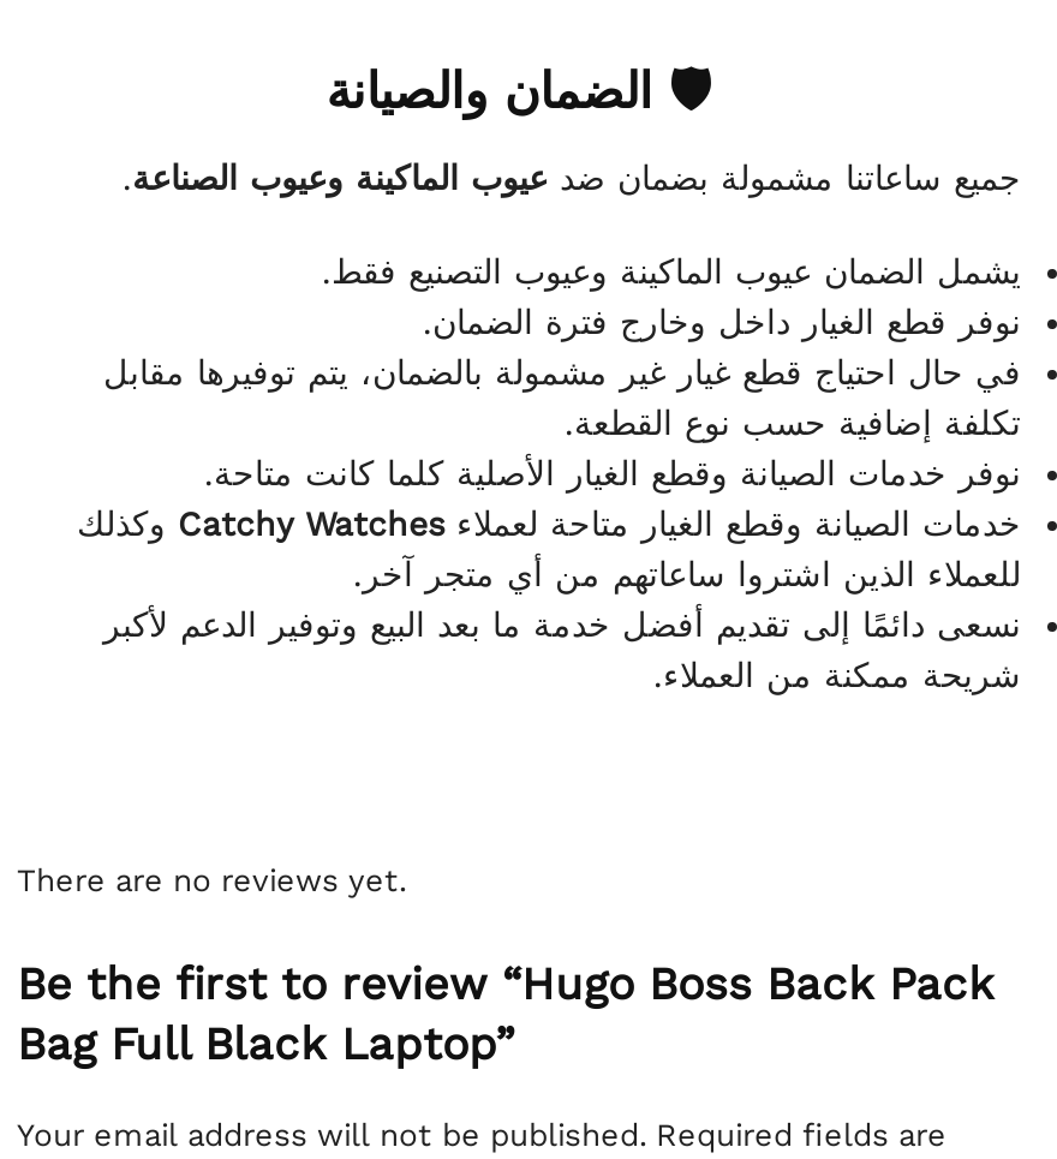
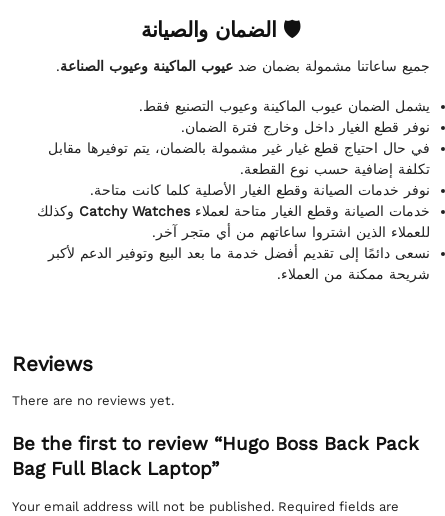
none -> [12,352,93,376] Reviews

